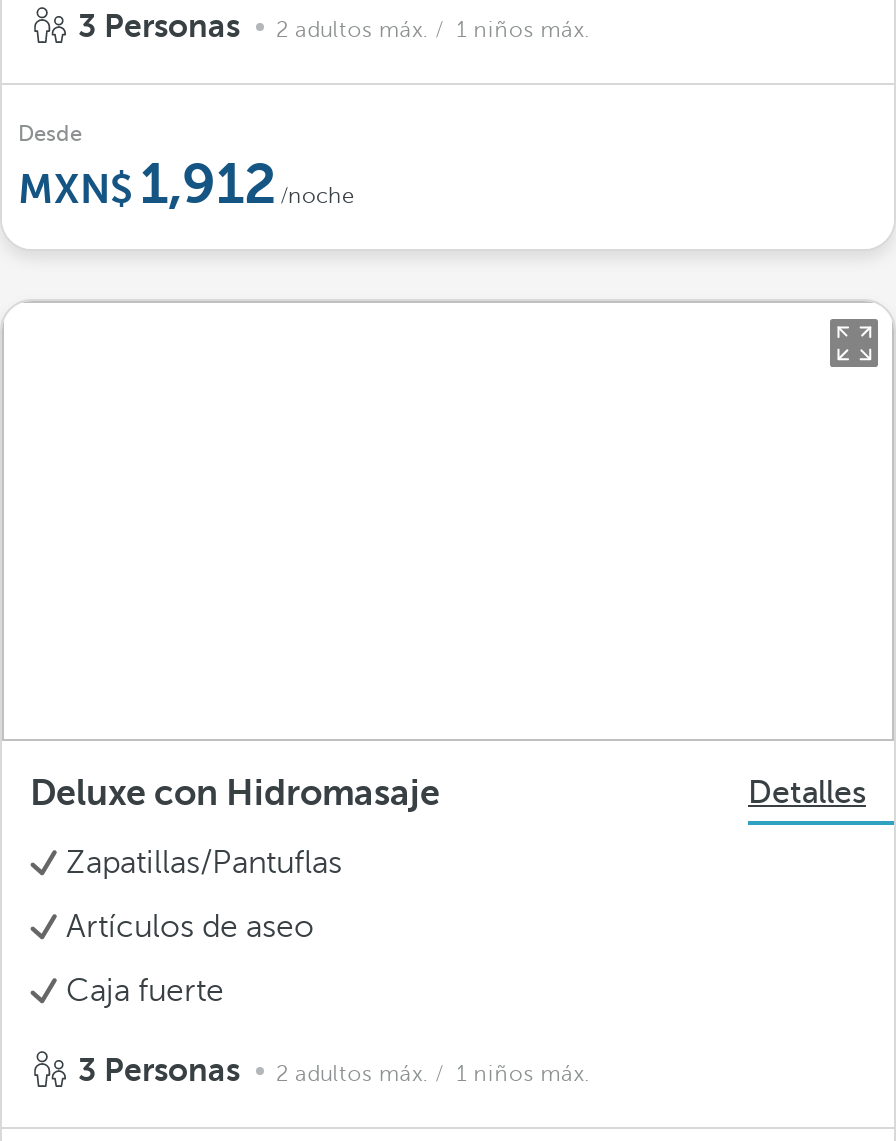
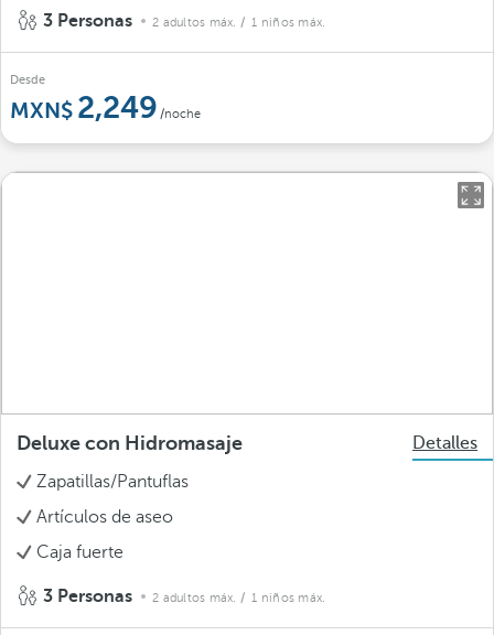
[140,153,354,215] 1,912 /noche -> [77,90,201,125] 2,249 /noche

